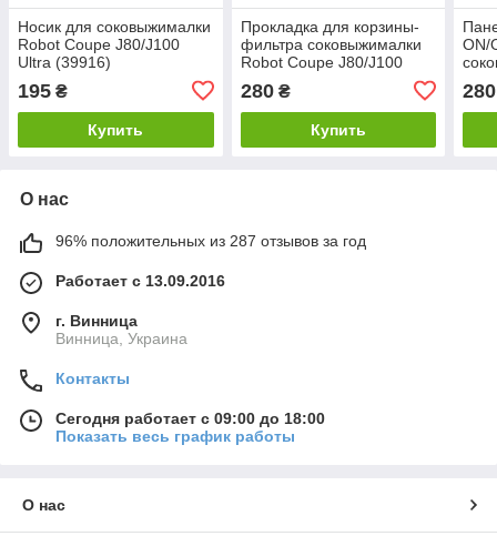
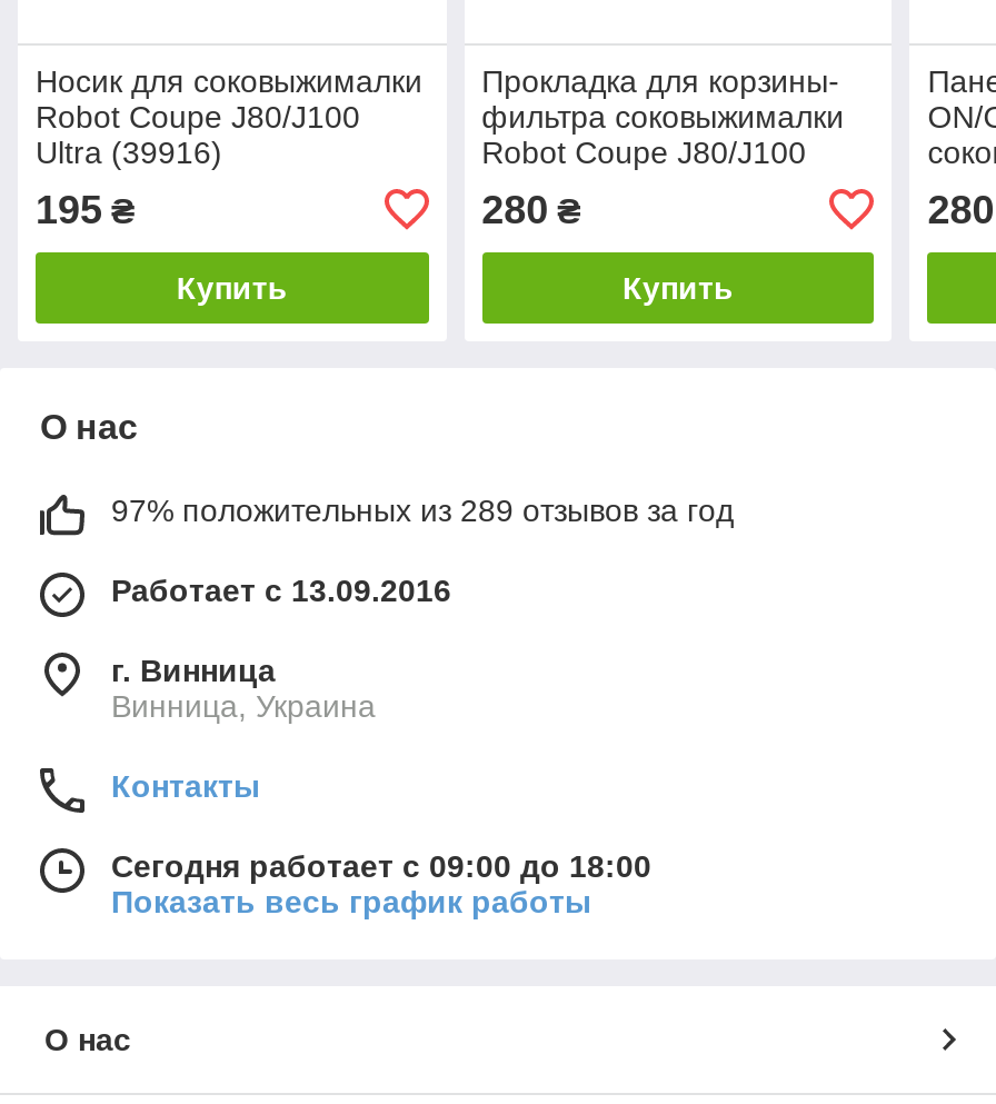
[55,232,366,249] 96% положительных из 287 отзывов за год -> [111,492,734,528] 97% положительных из 289 отзывов за год

